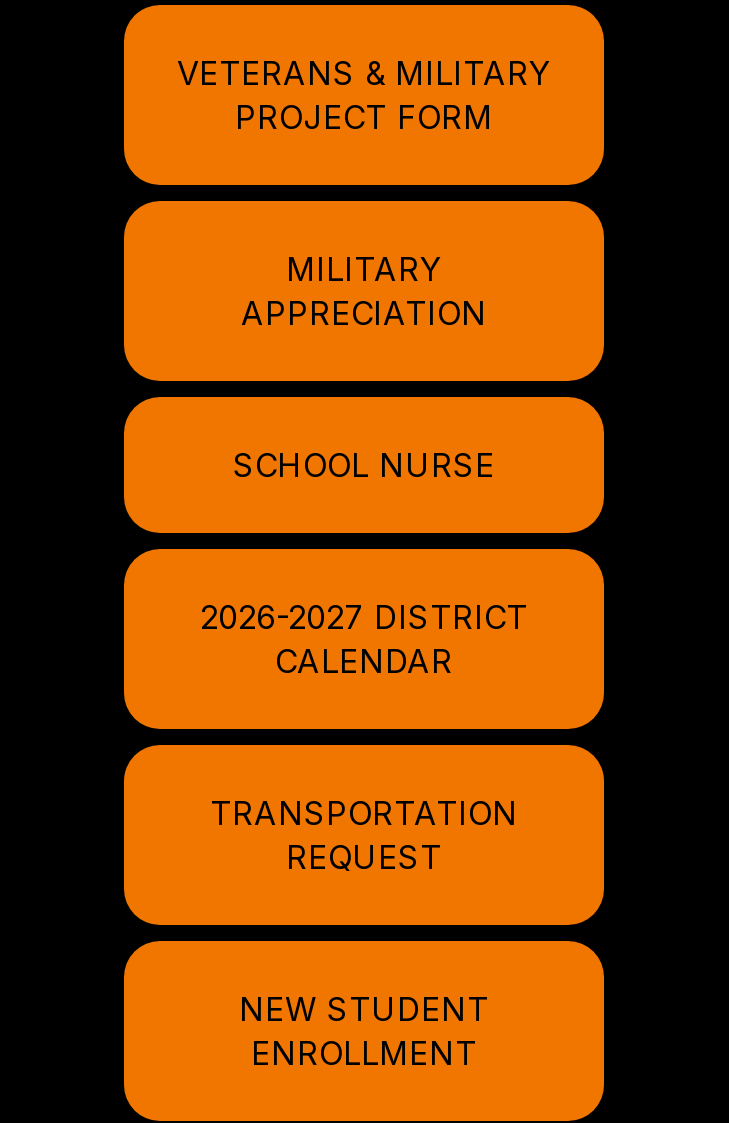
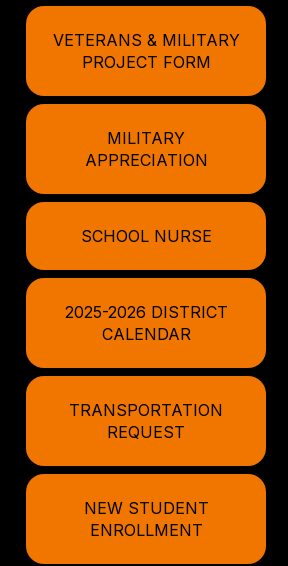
[200,597,528,637] 2026-2027 DISTRICT -> [64,302,227,322] 2025-2026 DISTRICT

